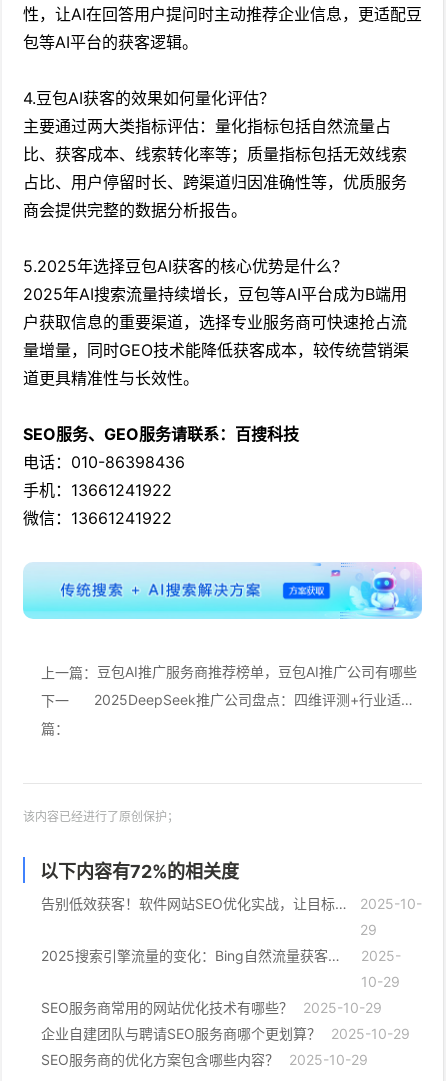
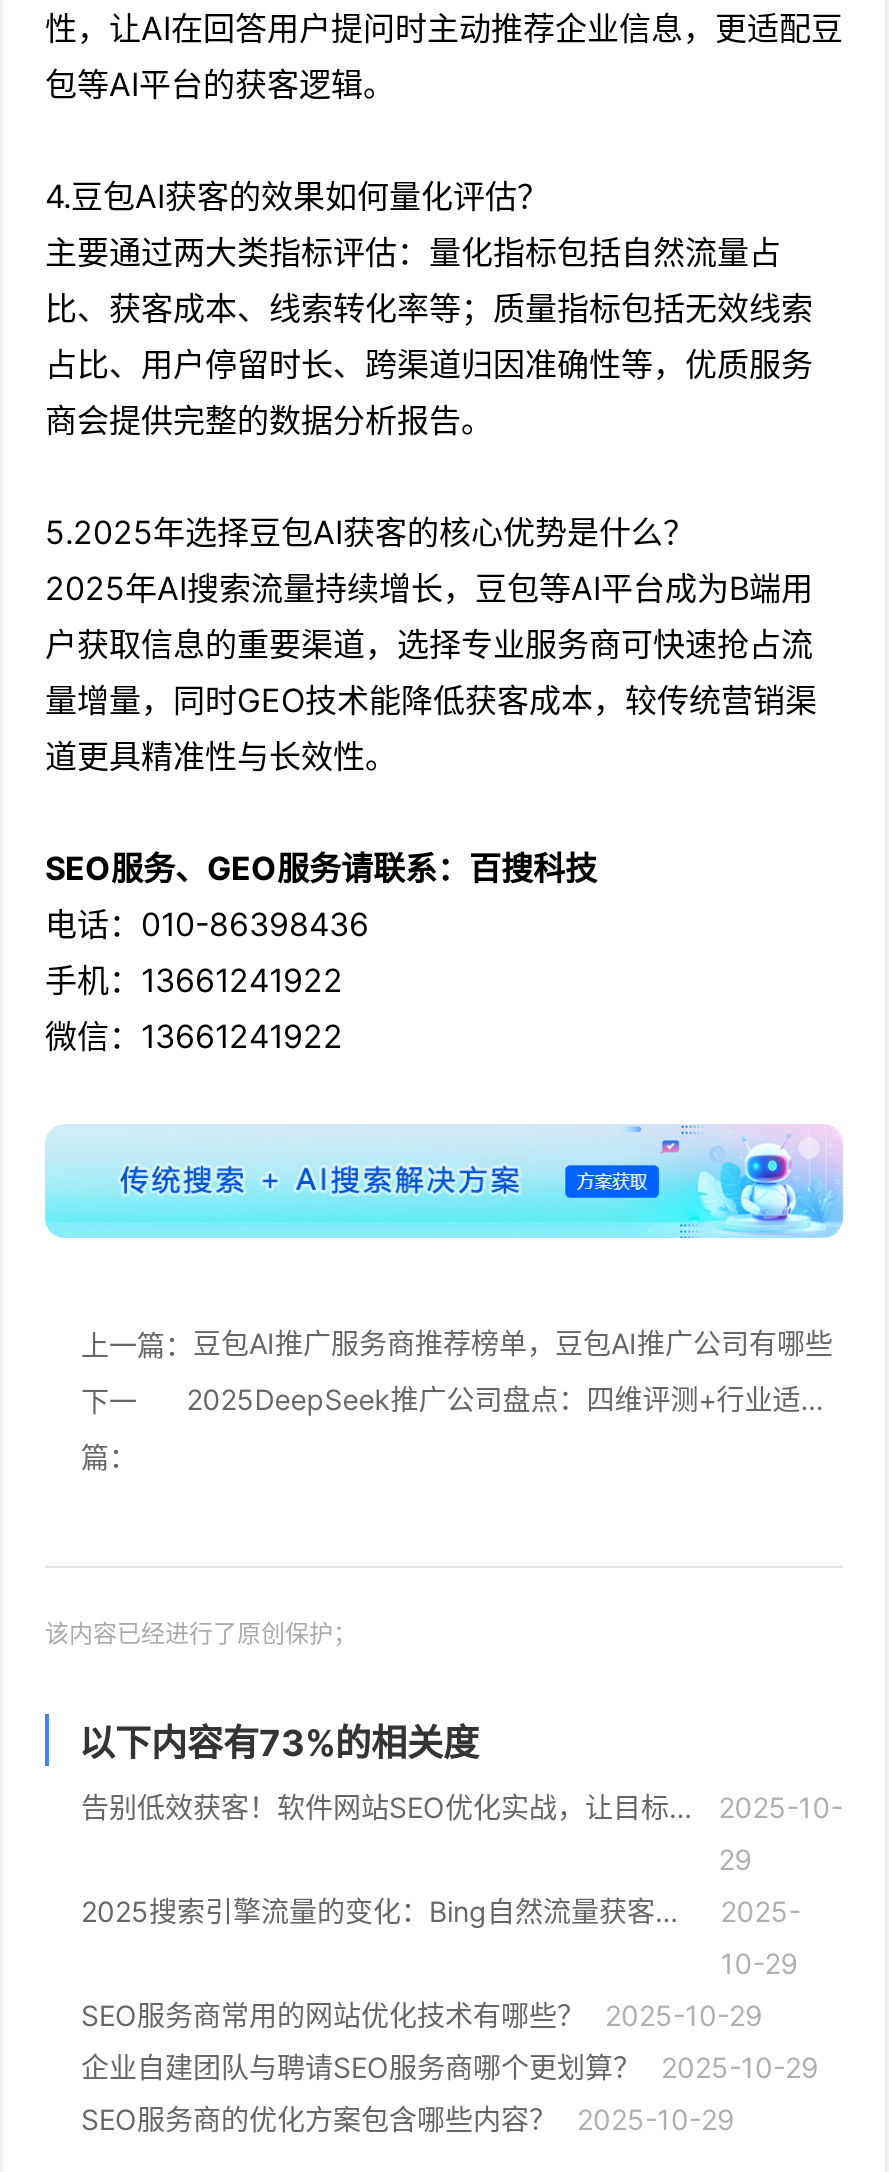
[40,860,239,881] 以下内容有72%的相关度 -> [79,1721,479,1763] 以下内容有73%的相关度

